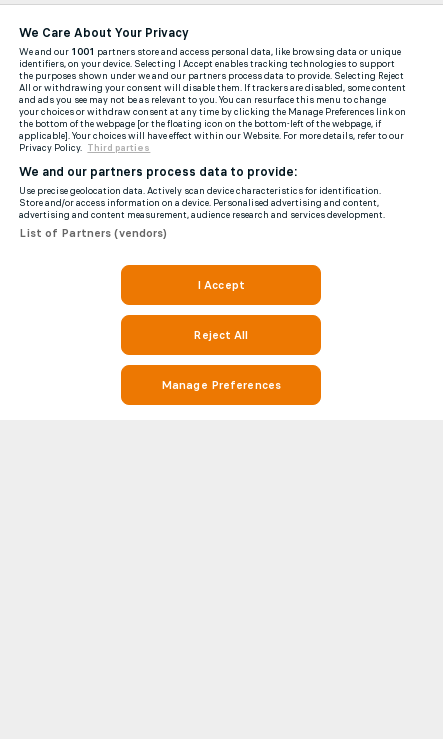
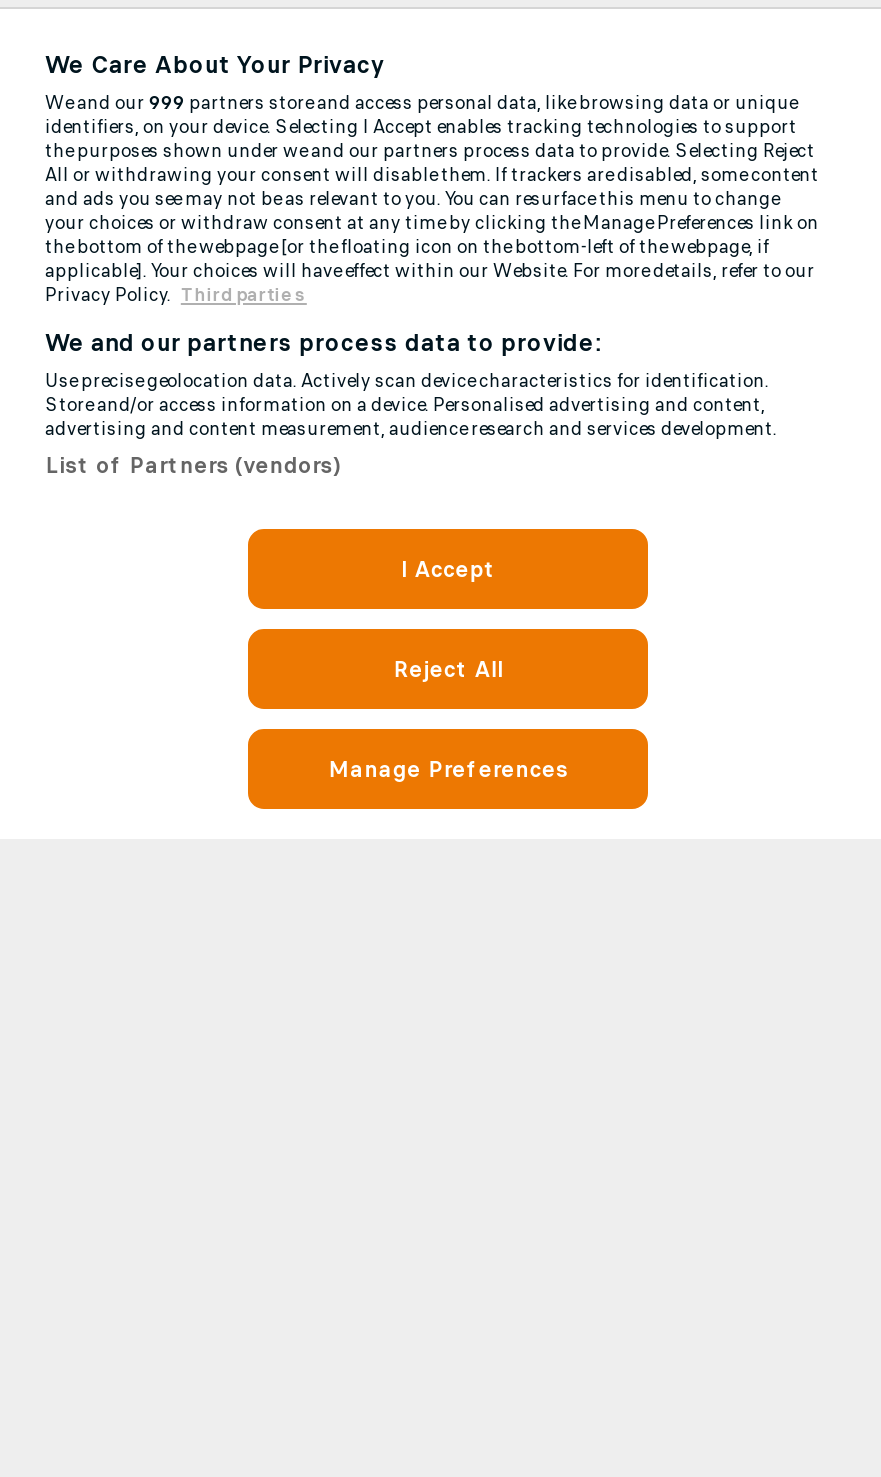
[19,46,401,58] We and our 1001 partners store and access personal data, like browsing data or unique -> [45,91,797,115] We and our 999 partners store and access personal data, like browsing data or unique

